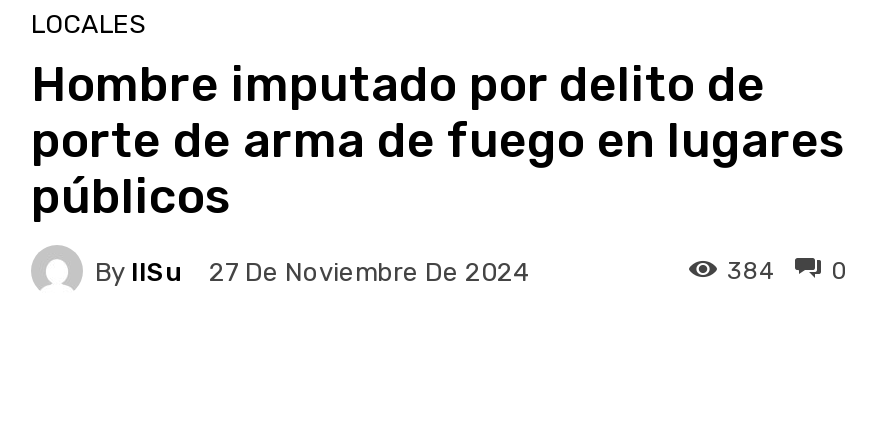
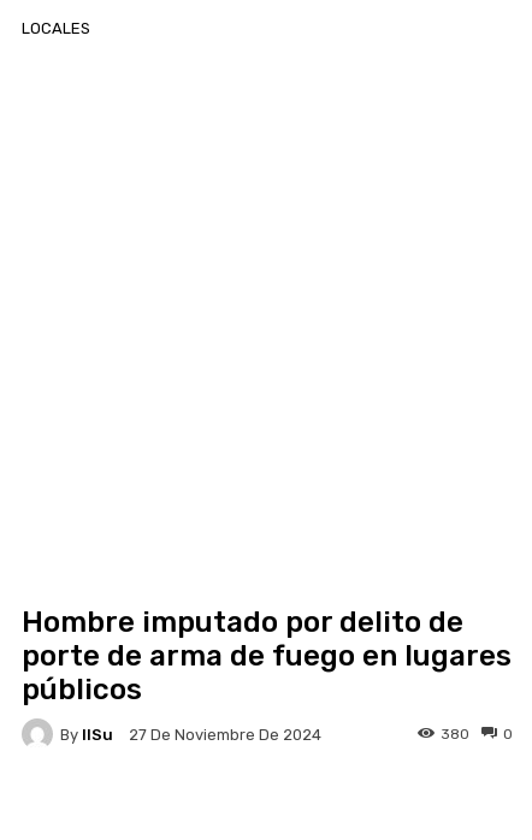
[727,257,847,285] 384 0 -> [441,726,513,742] 380 0

